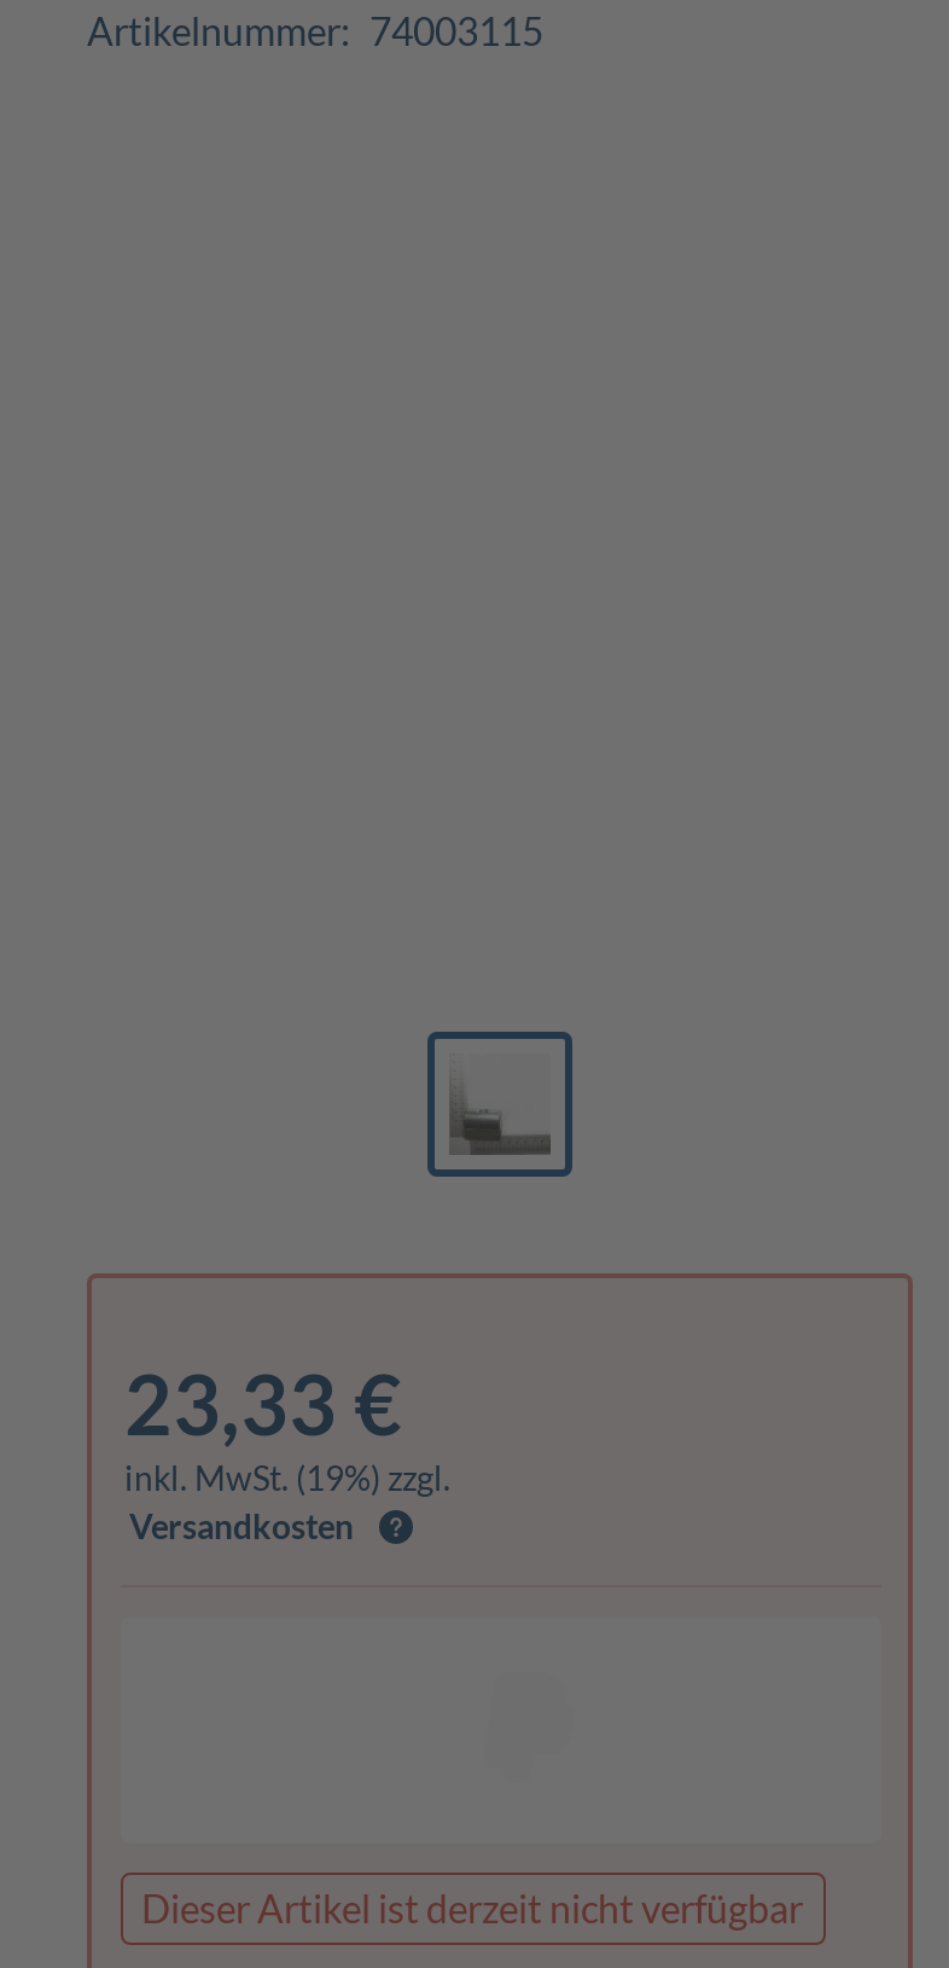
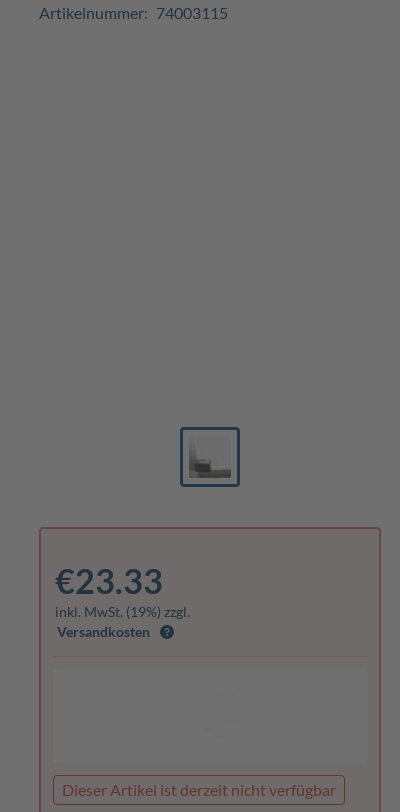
[124,1352,402,1451] 23,33 € -> [54,559,162,600] €23.33

